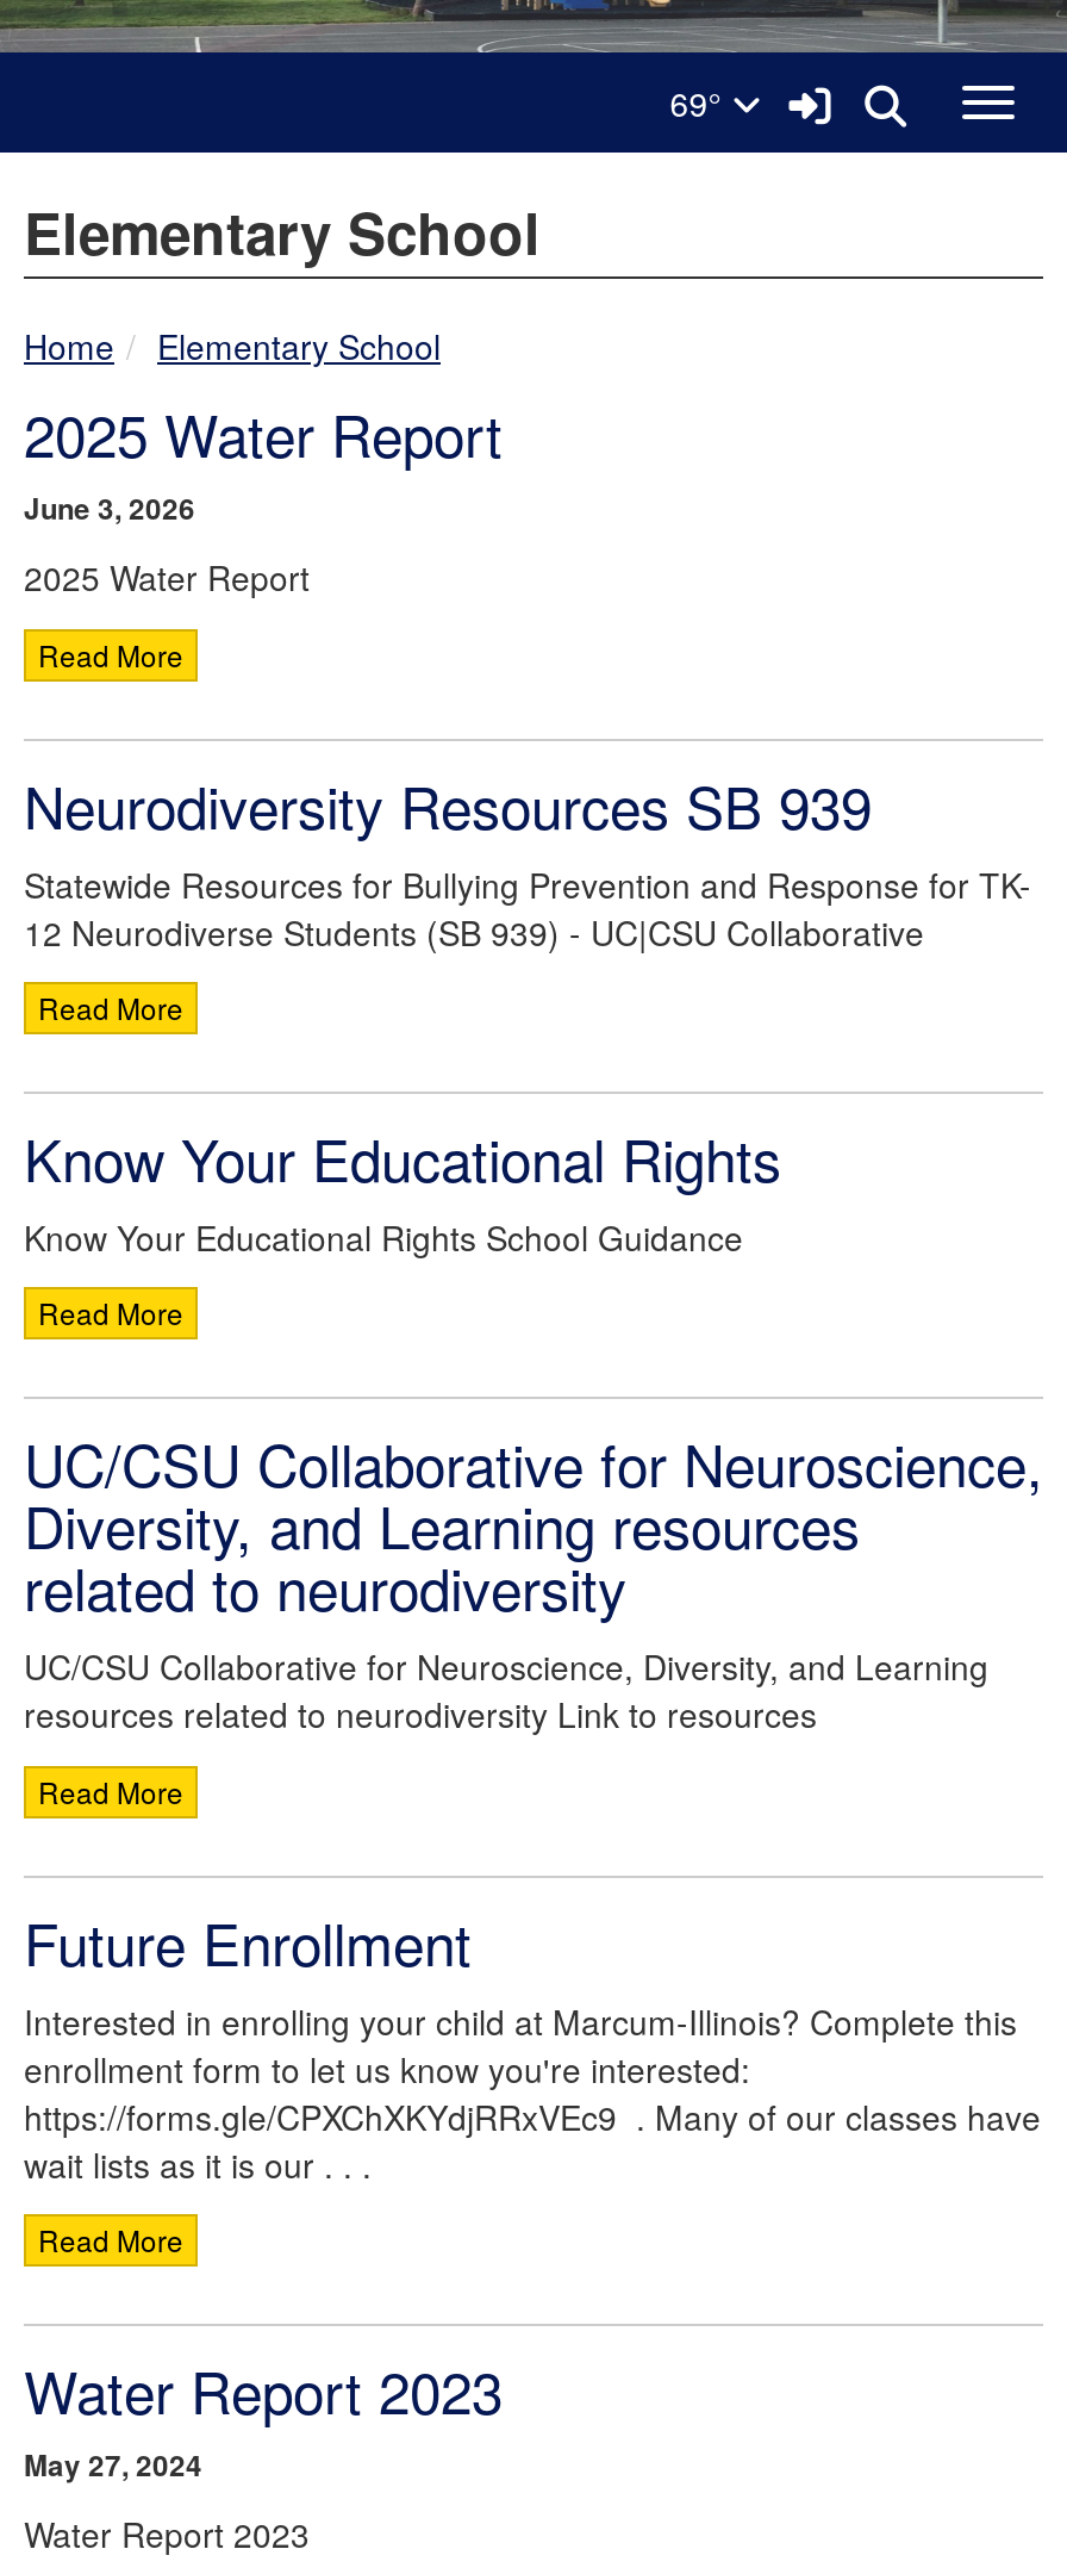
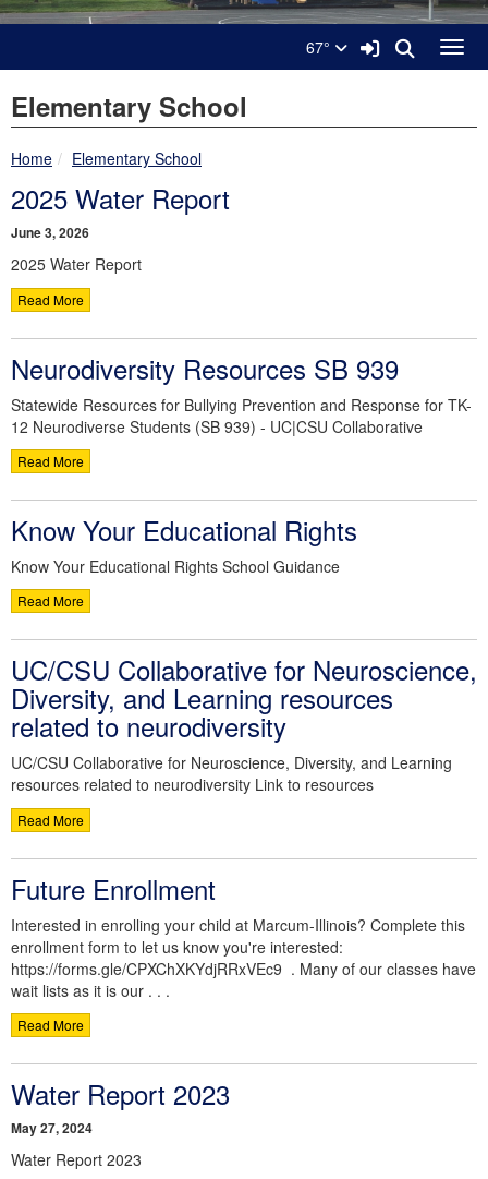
[670,80,732,127] 69° -> [306,36,335,58] 67°

